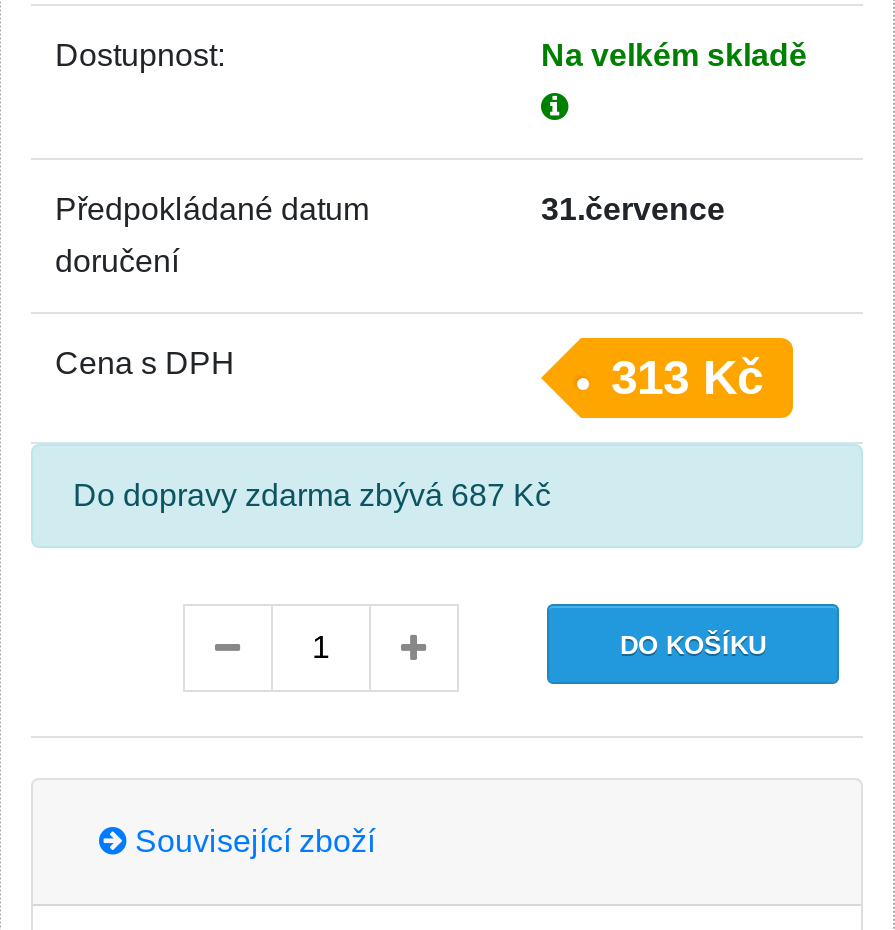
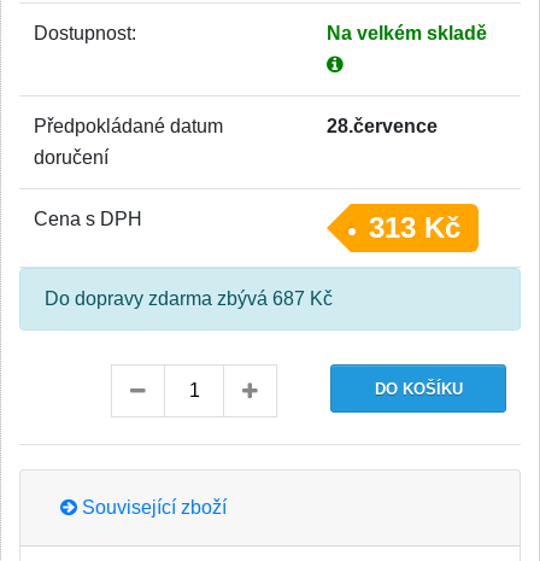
[541,192,725,226] 31.července -> [327,116,438,136] 28.července

